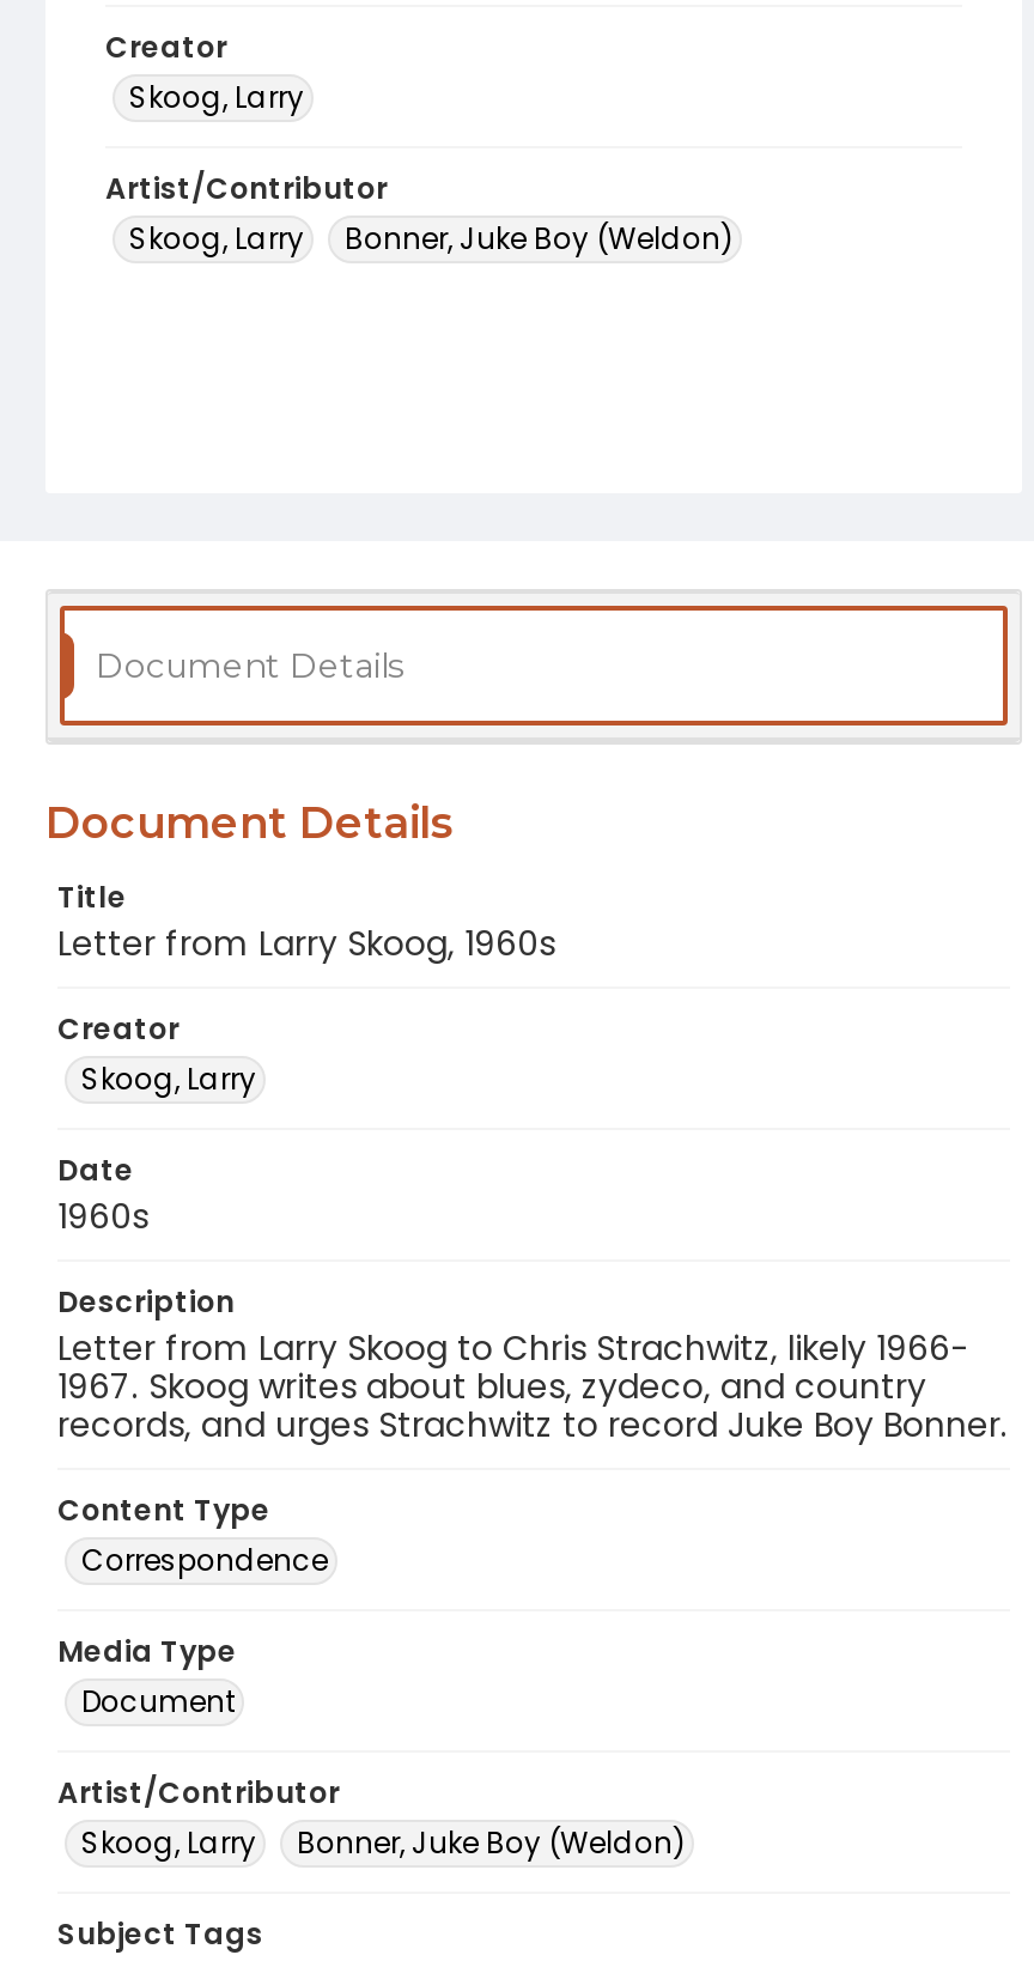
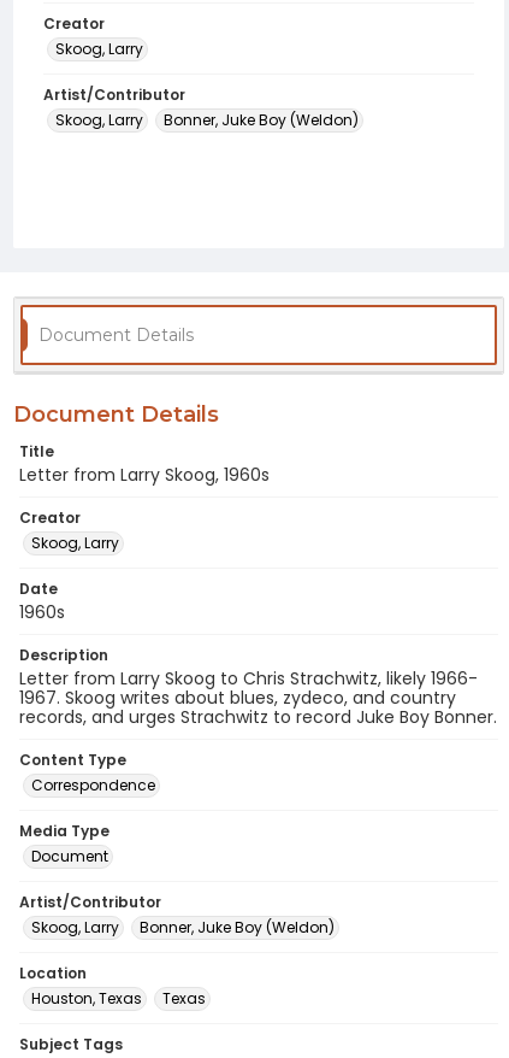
none -> [19,963,206,1009] Location | Houston, Texas | Texas

